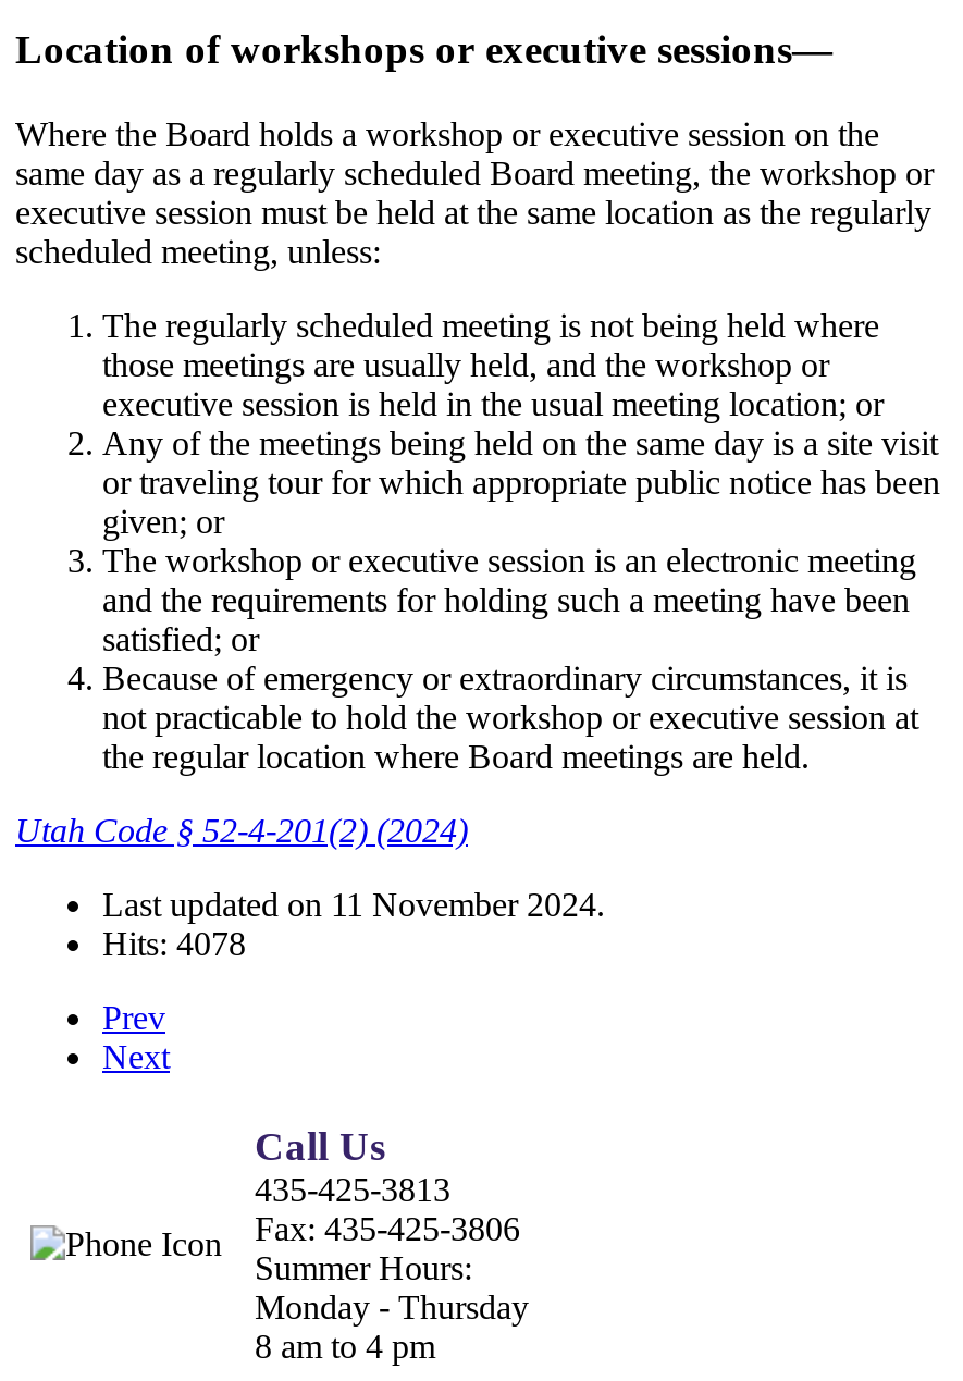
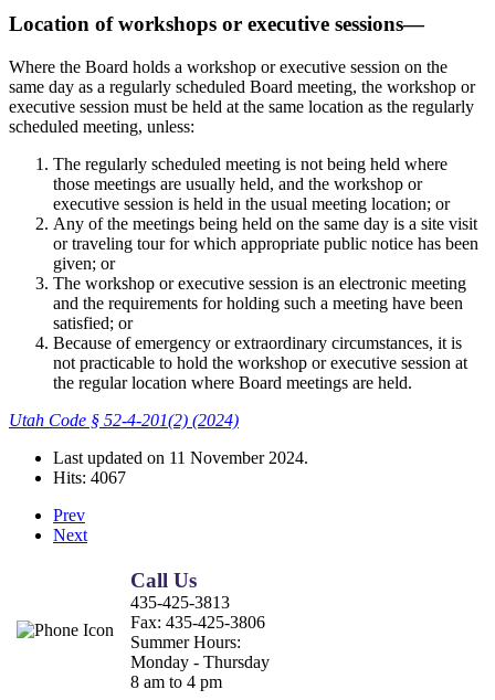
[102,925,246,962] Hits: 4078 -> [53,468,126,487] Hits: 4067

